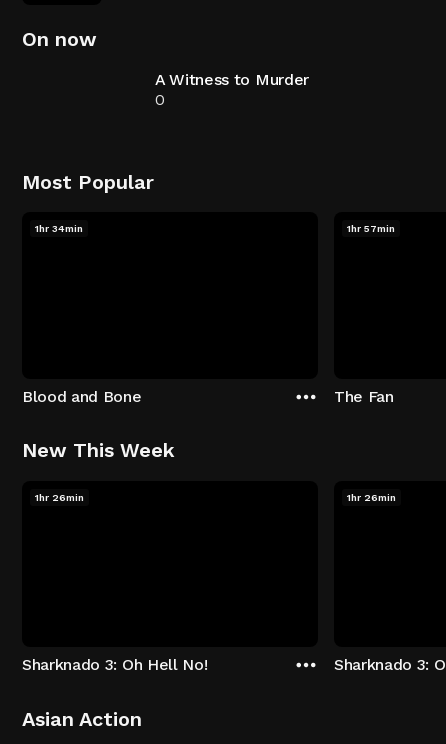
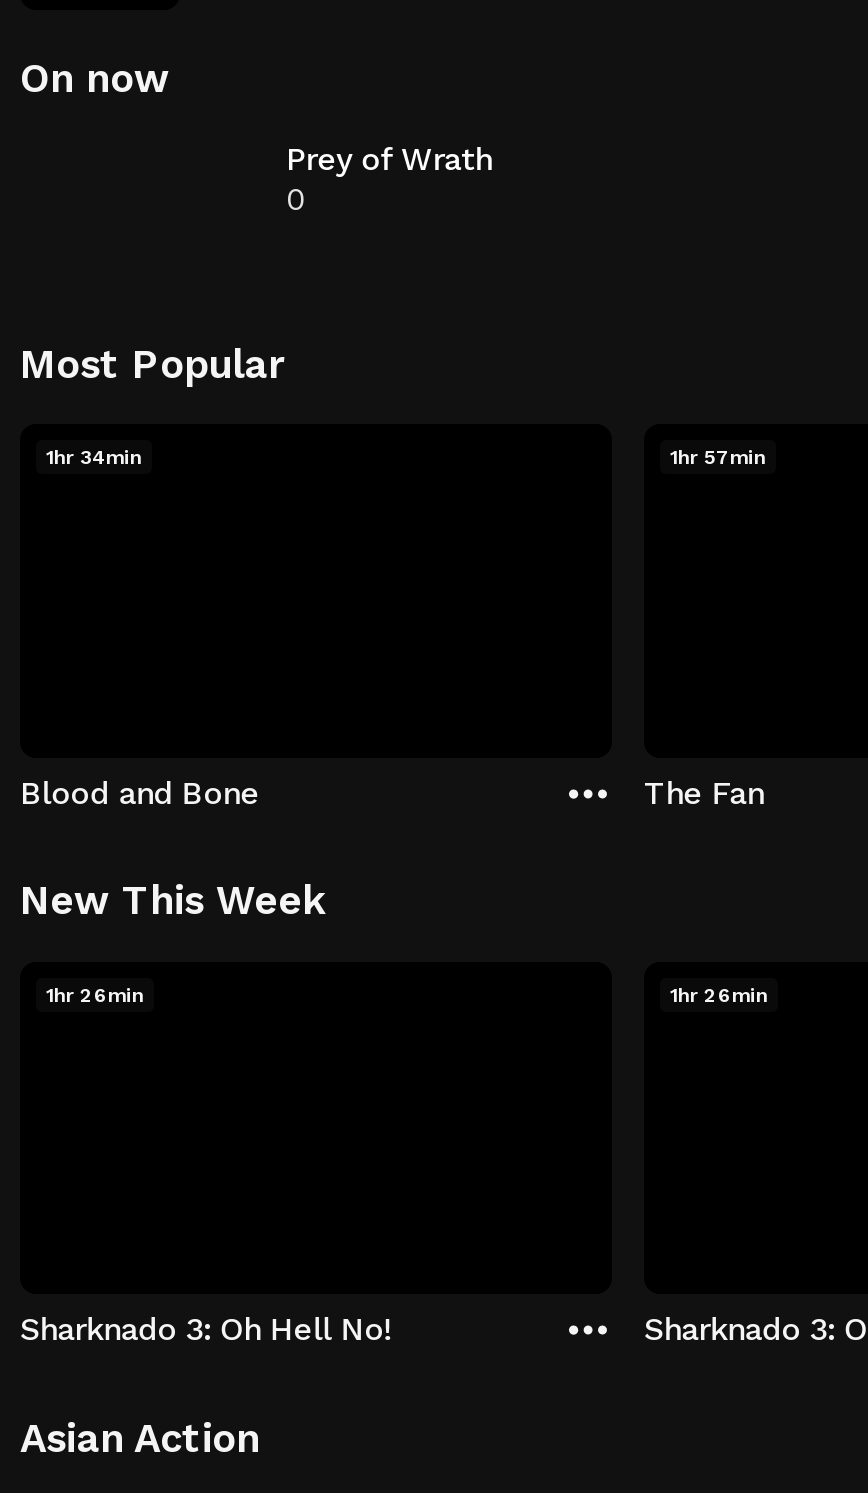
[155,70,309,89] A Witness to Murder -> [286,140,492,178] Prey of Wrath

